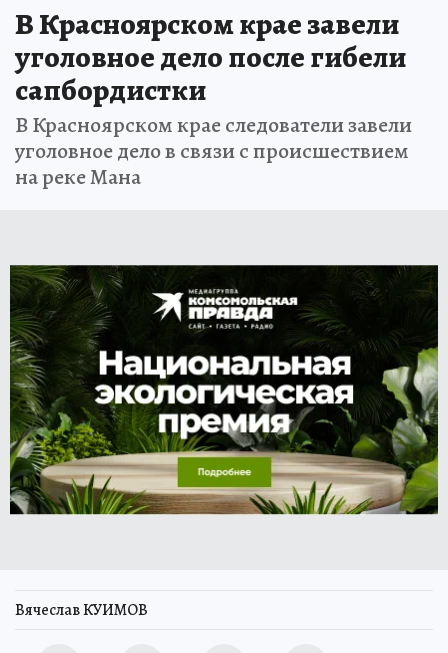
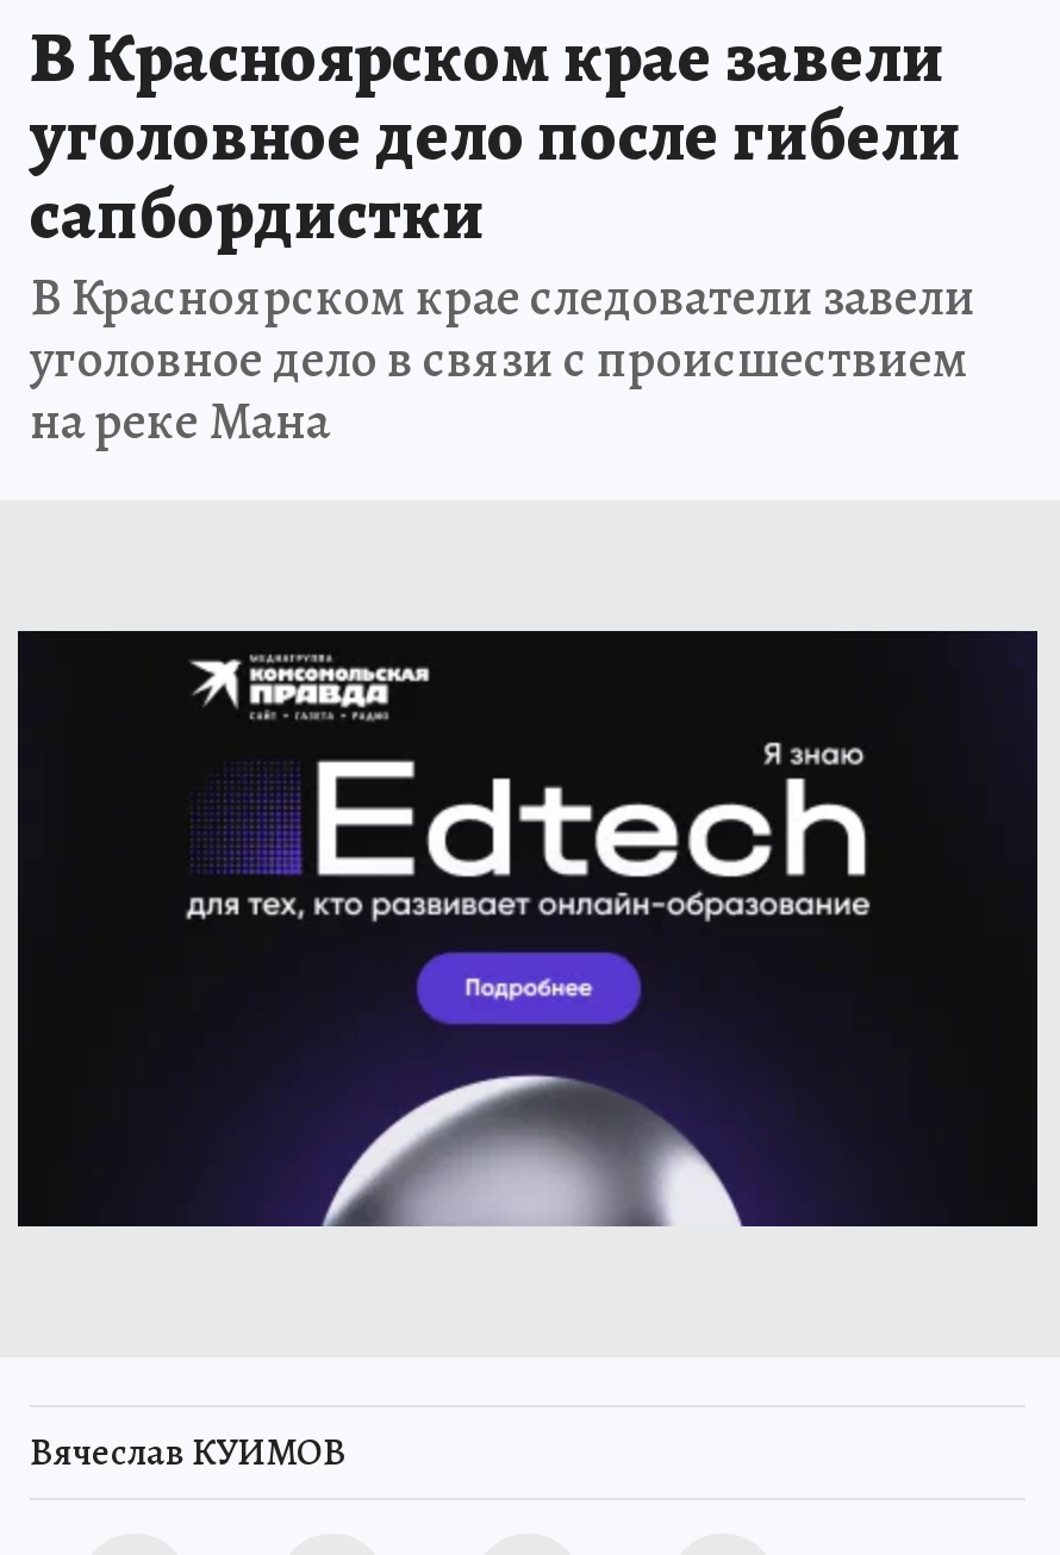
[9,265,439,515] [image] -> [15,629,1040,1229] [image]

